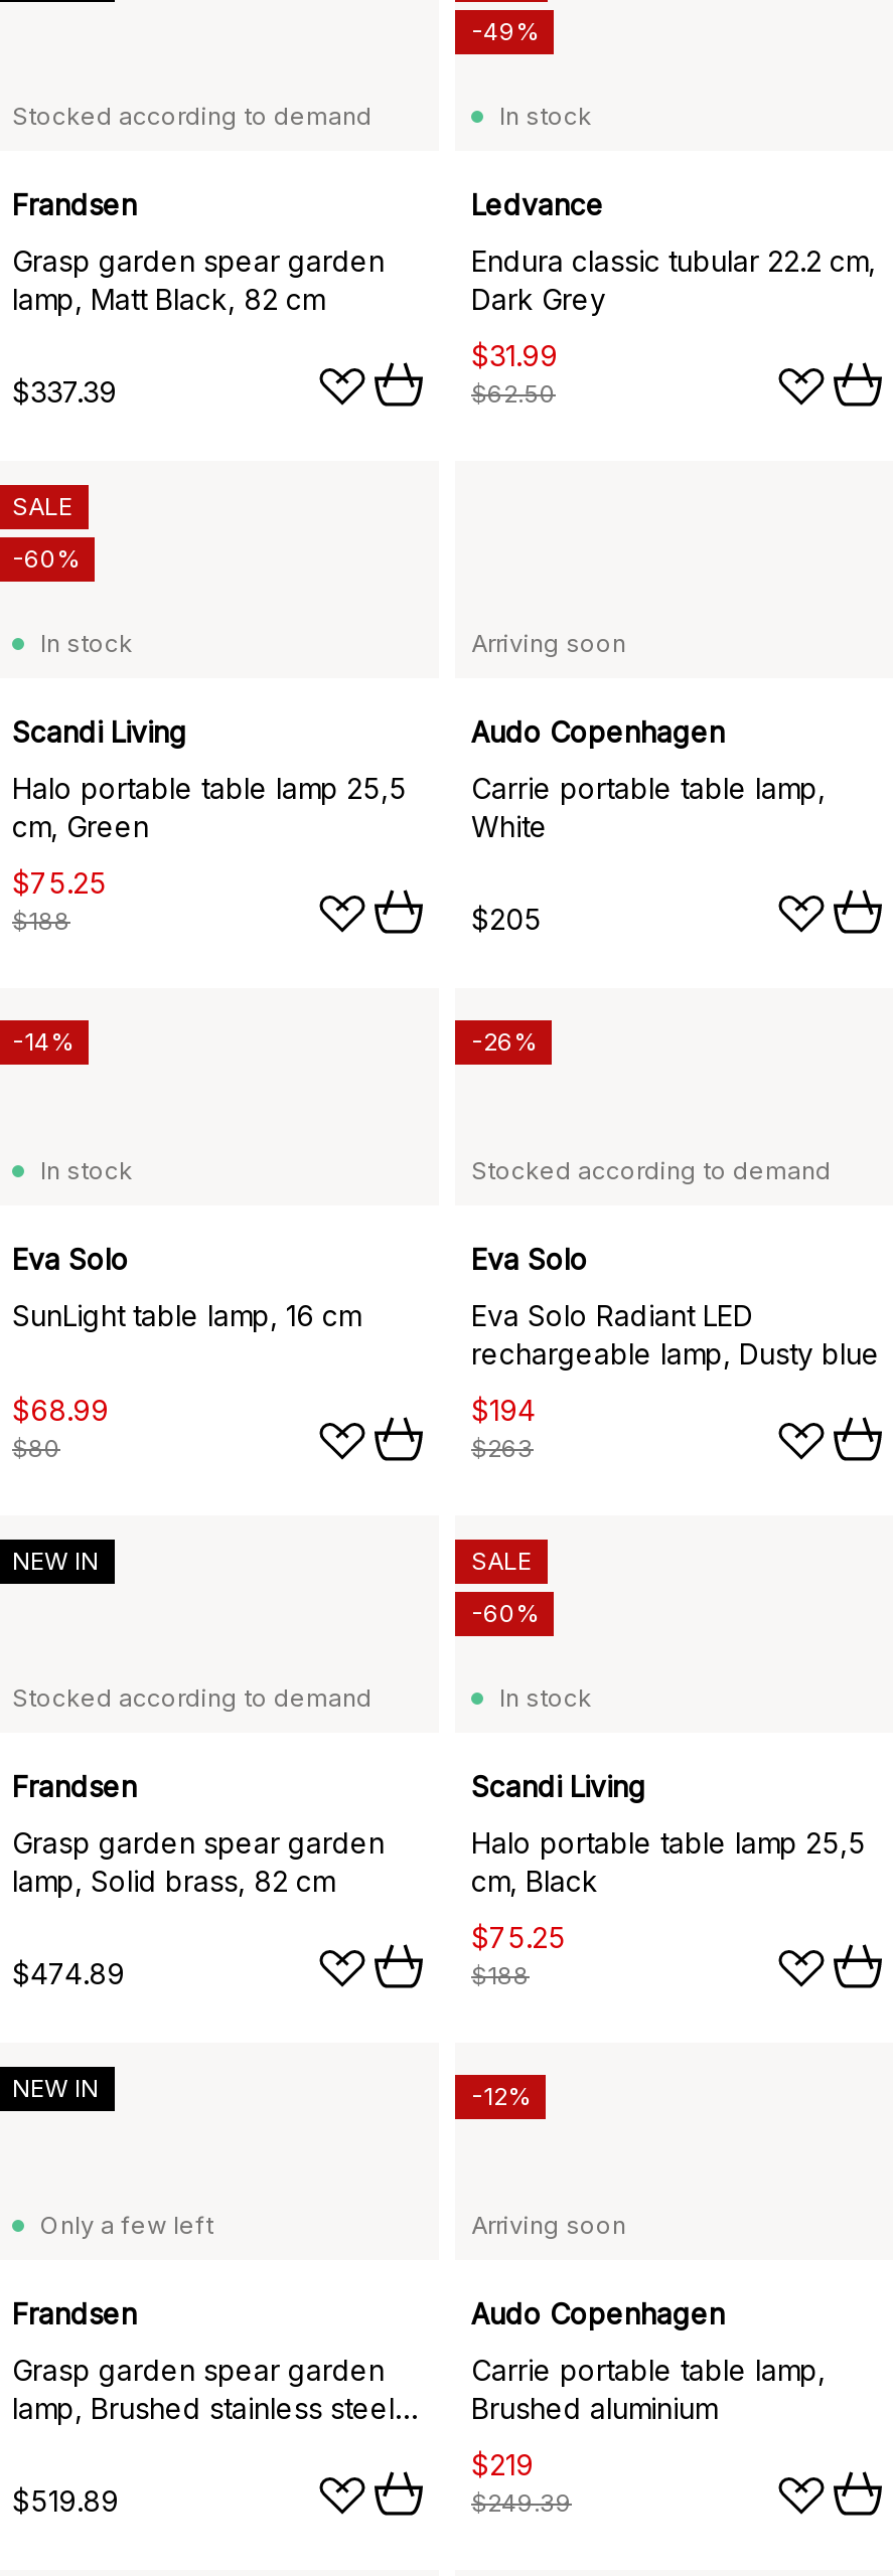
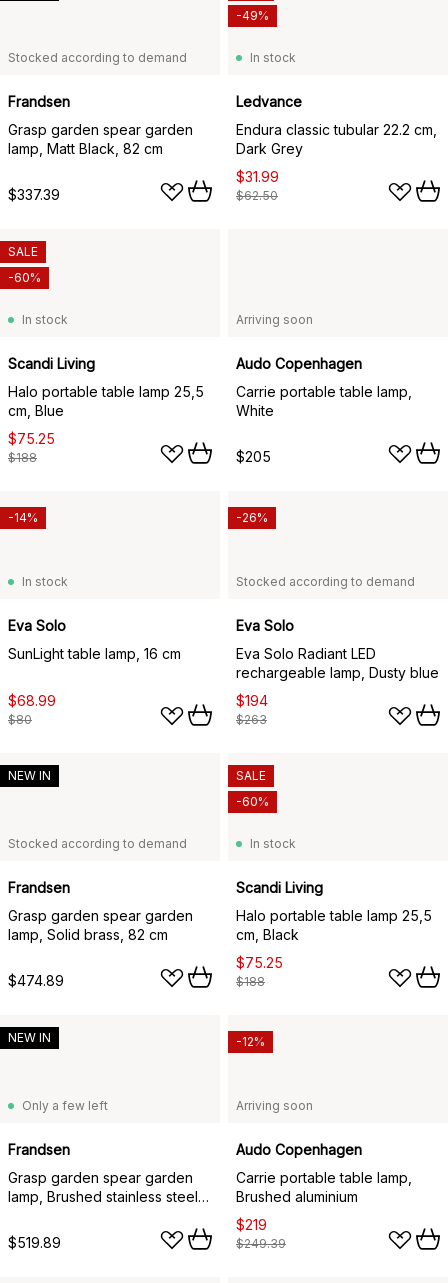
[12,809,149,843] cm, Green -> [8,402,64,419] cm, Blue

